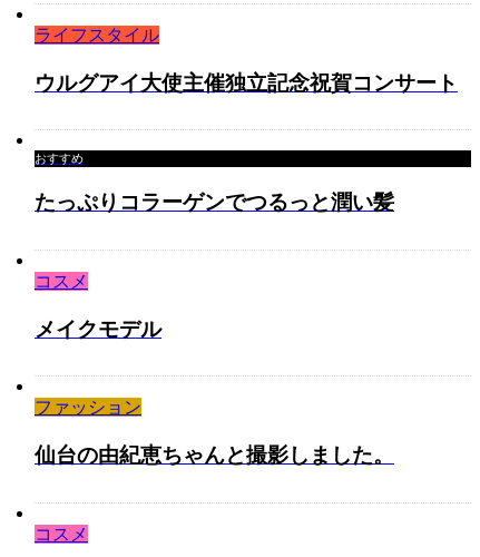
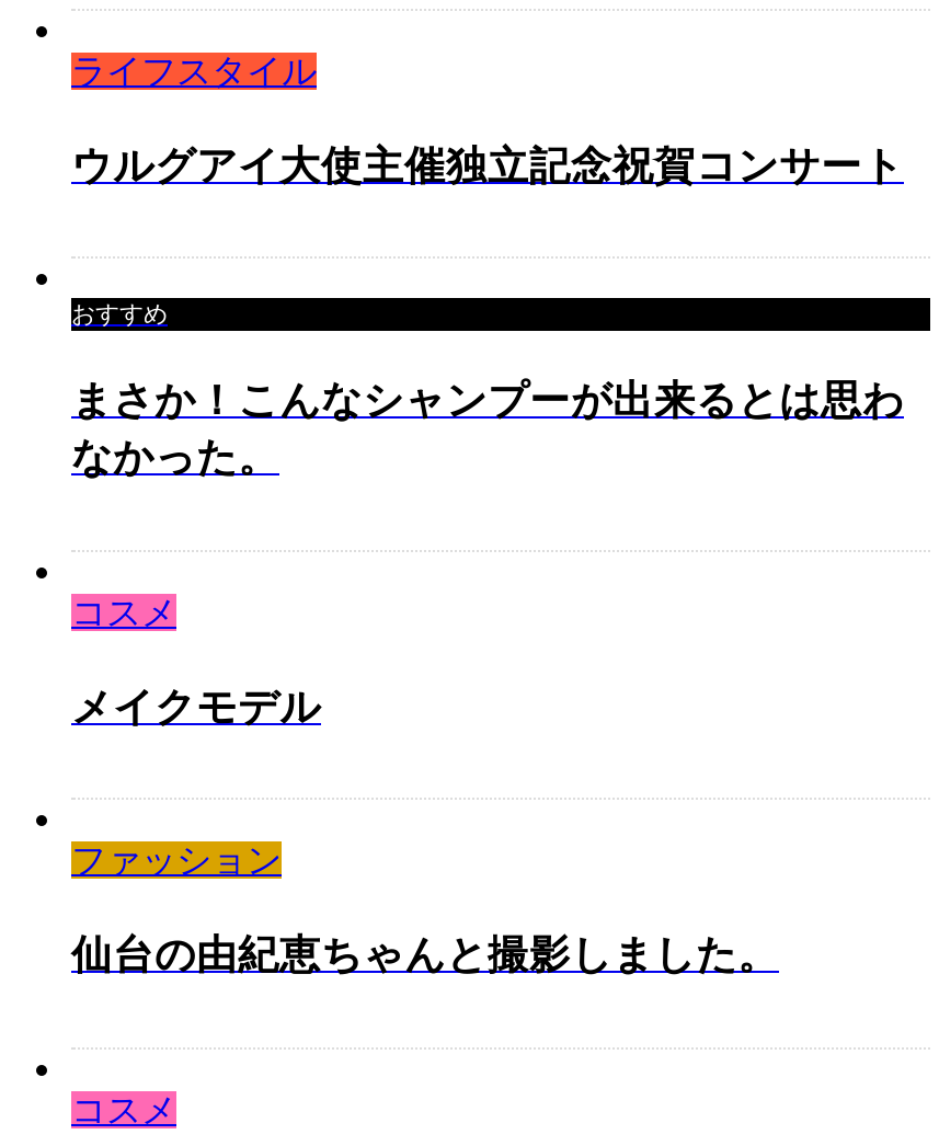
[35,191,394,214] たっぷりコラーゲンでつるっと潤い髪 -> [71,377,904,480] まさか！こんなシャンプーが出来るとは思わ | なかった。

